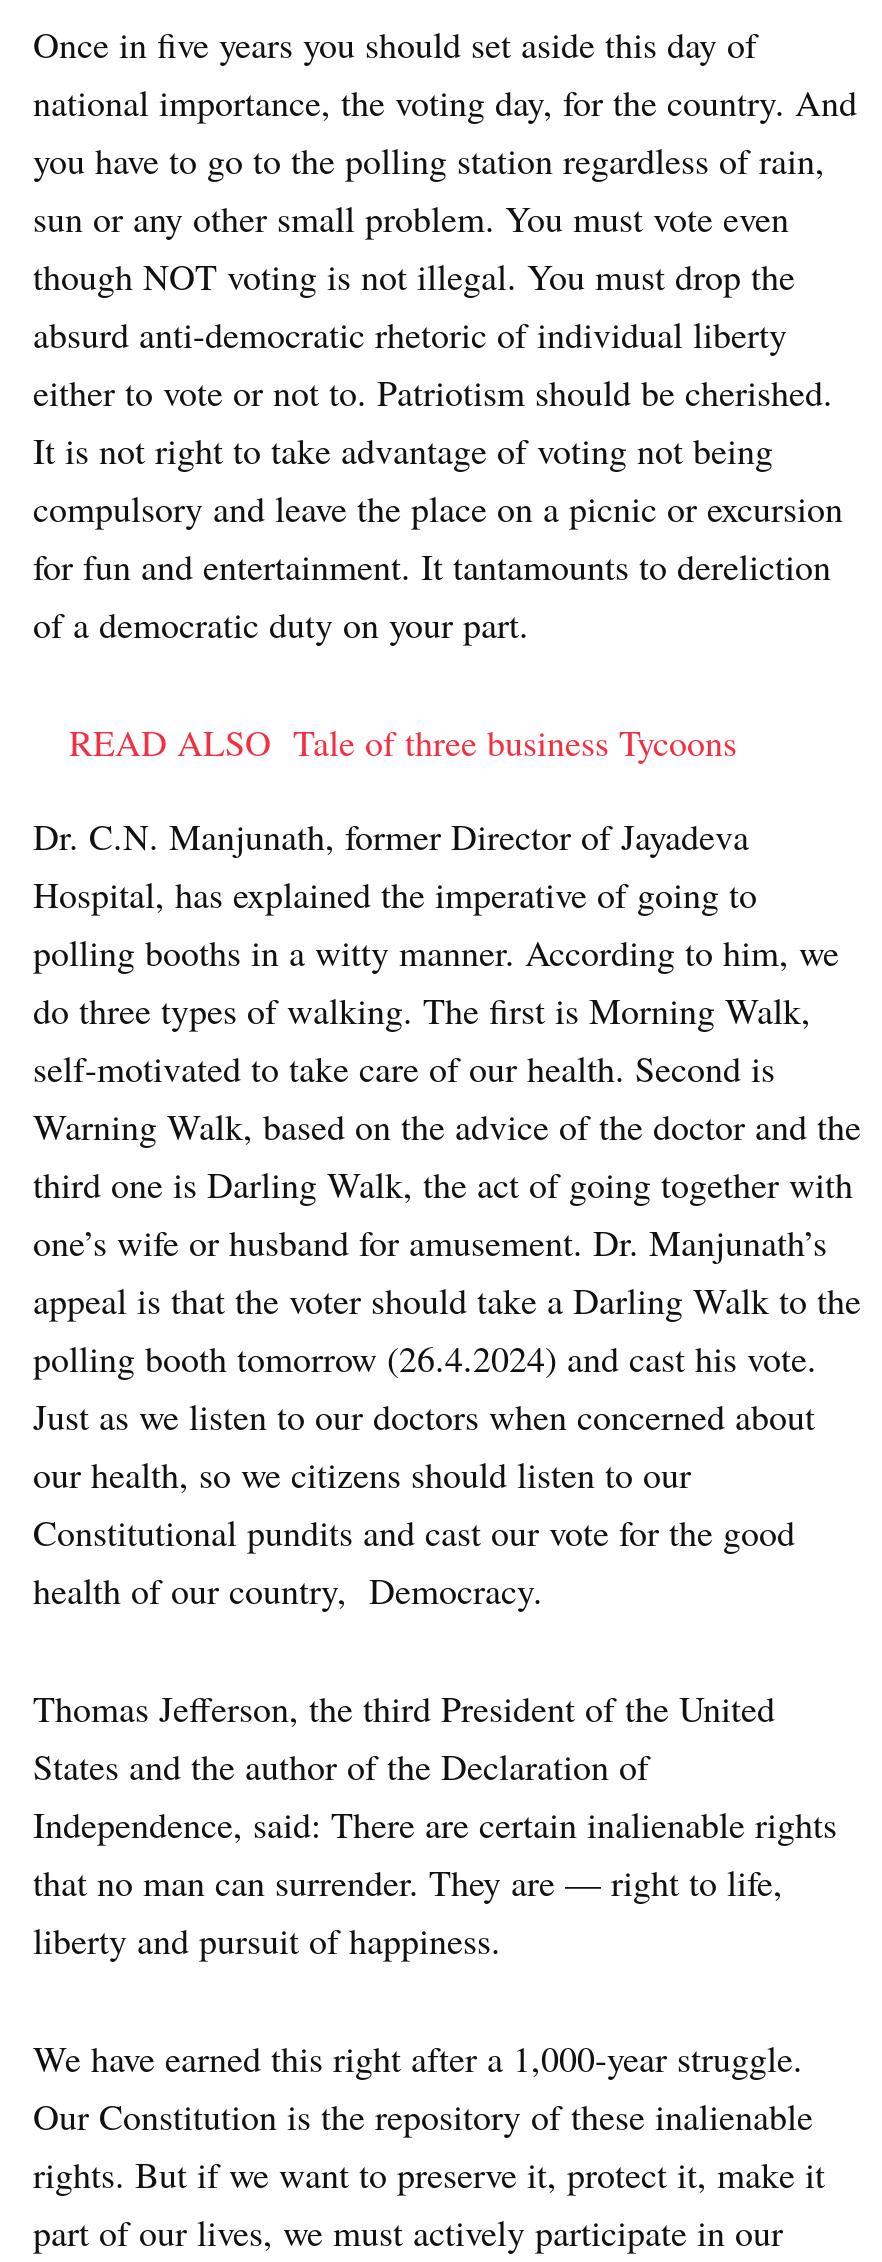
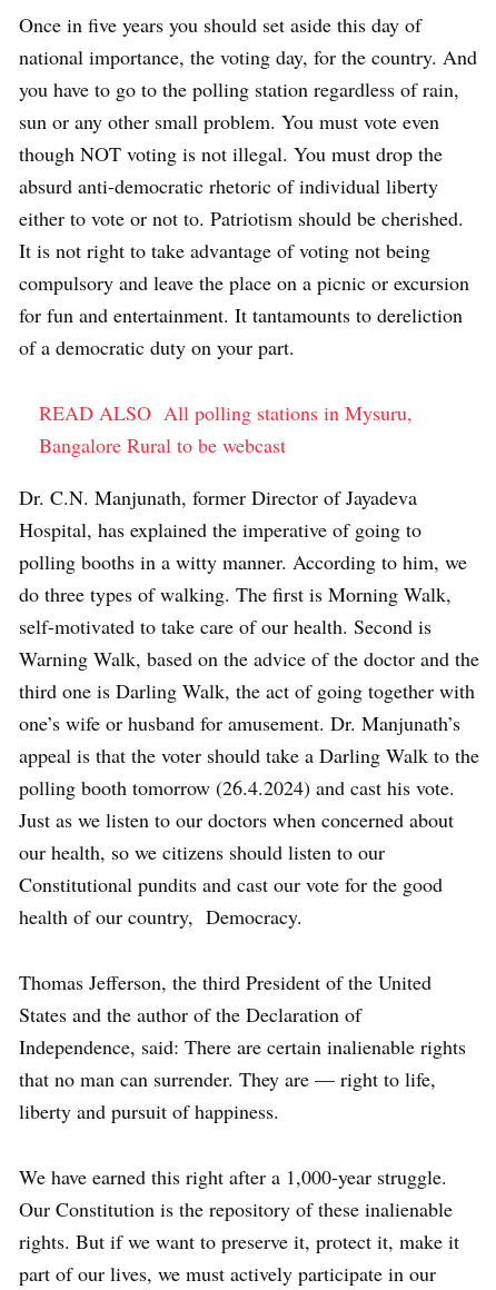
[69,718,737,766] READ ALSO Tale of three business Tycoons -> [39,399,413,458] READ ALSO All polling stations in Mysuru, | Bangalore Rural to be webcast

